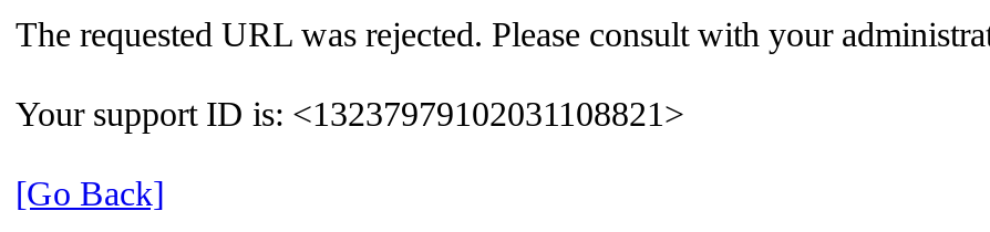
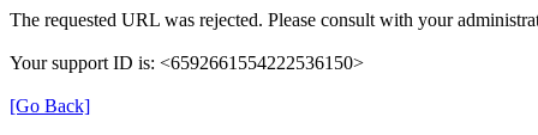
[16,95,684,133] Your support ID is: <13237979102031108821> -> [10,53,364,73] Your support ID is: <6592661554222536150>

